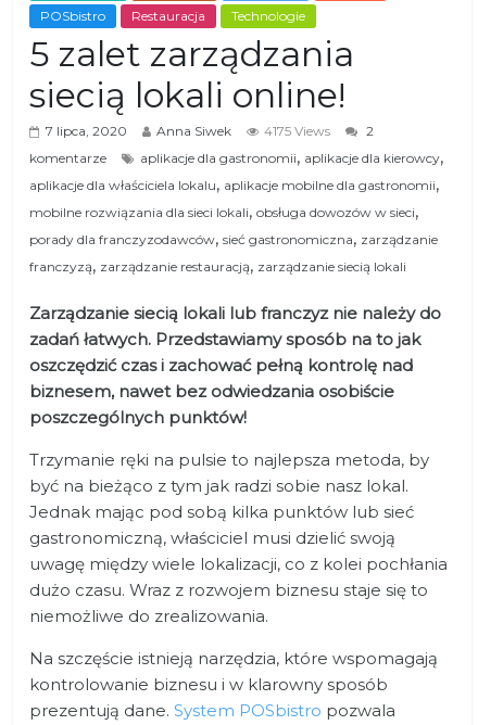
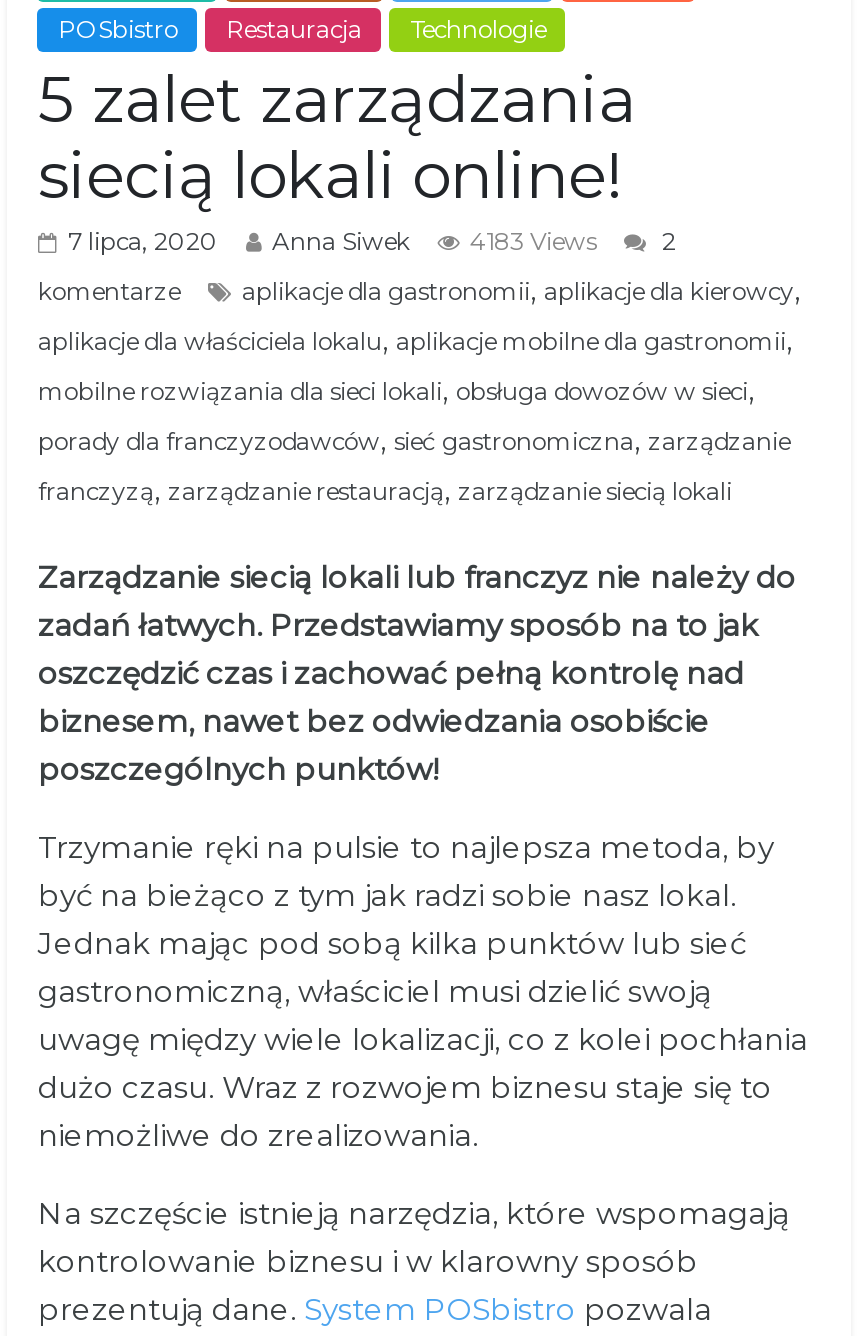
[46,123,374,139] 7 lipca, 2020 Anna Siwek 4175 Views 2 -> [68,226,676,256] 7 lipca, 2020 Anna Siwek 4183 Views 2

